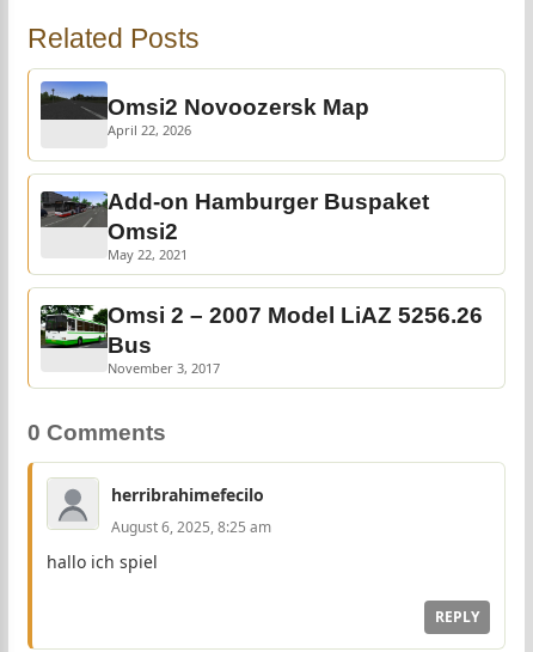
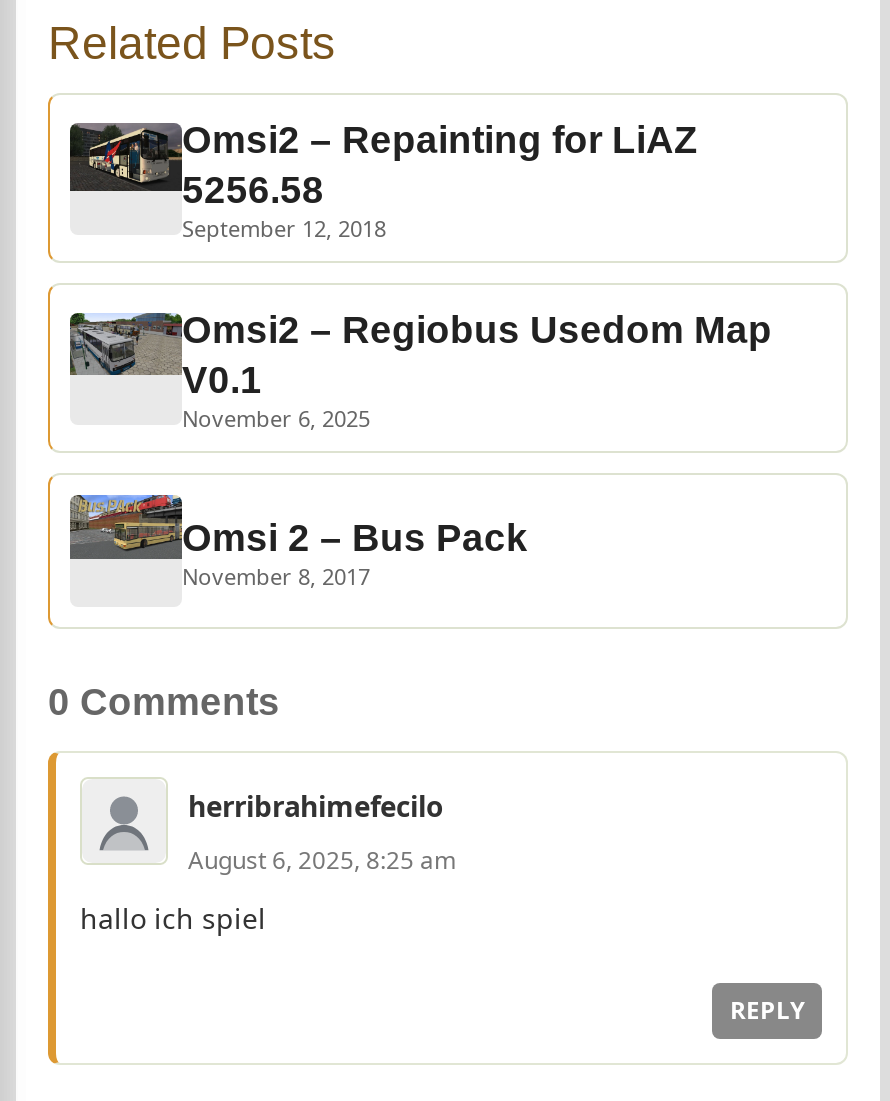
[39,80,369,139] [image] | Omsi2 Novoozersk Map | April 22, 2026 -> [68,115,698,243] [image] | Omsi2 – Repainting for LiAZ | 5256.58 | September 12, 2018
[39,189,429,263] [image] | Add-on Hamburger Buspaket | Omsi2 | May 22, 2021 -> [68,299,772,433] [image] | Omsi2 – Regiobus Usedom Map | V0.1 | November 6, 2025
[39,303,483,377] [image] | Omsi 2 – 2007 Model LiAZ 5256.26 | Bus | November 3, 2017 -> [68,489,528,591] [image] | Omsi 2 – Bus Pack | November 8, 2017

